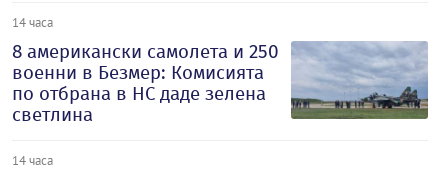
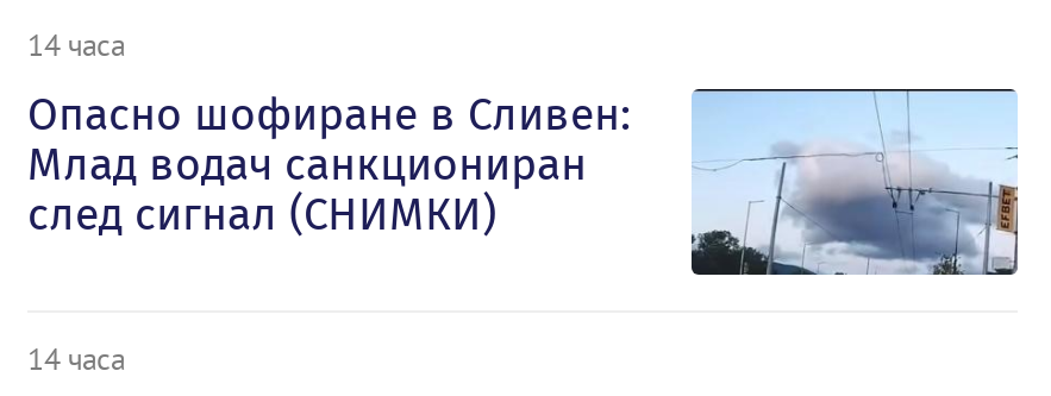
[12,40,428,126] [image] | 8 американски самолета и 250 | военни в Безмер: Комисията | по отбрана в НС даде зелена | светлина -> [27,87,1020,277] [image] | Опасно шофиране в Сливен: | Млад водач санкциониран | след сигнал (СНИМКИ)

